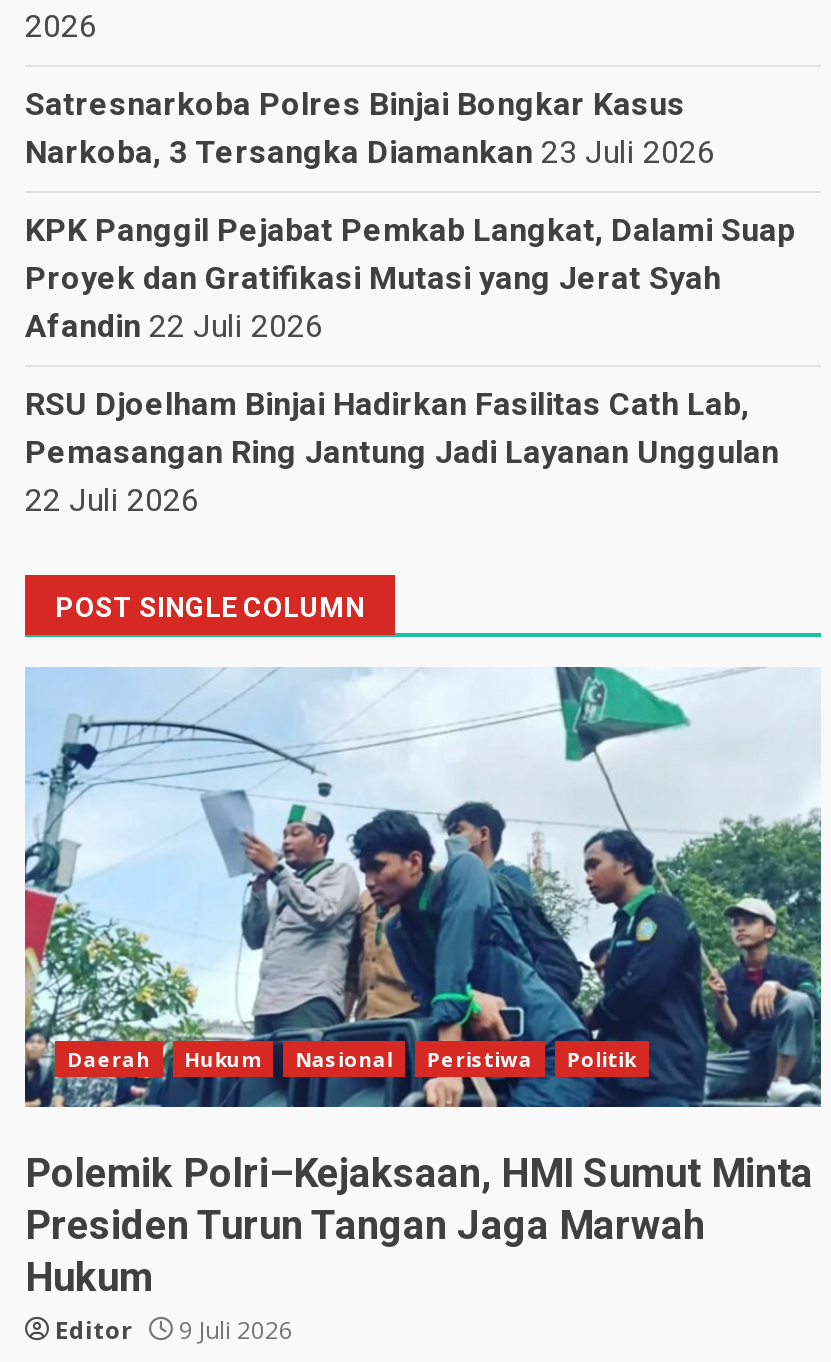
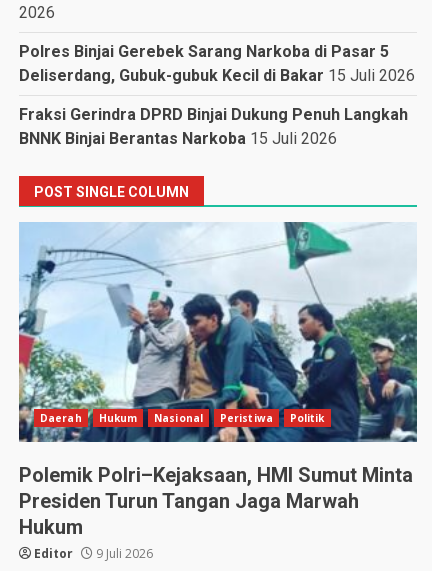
[25,84,795,518] Satresnarkoba Polres Binjai Bongkar Kasus | Narkoba, 3 Tersangka Diamankan 23 Juli 2026 | KPK Panggil Pejabat Pemkab Langkat, Dalami Suap | Proyek dan Gratifikasi Mutasi yang Jerat Syah | Afandin 22 Juli 2026 | RSU Djoelham Binjai Hadirkan Fasilitas Cath Lab, | Pemasangan Ring Jantung Jadi Layanan Unggulan | 22 Juli 2026 -> [19,42,415,148] Polres Binjai Gerebek Sarang Narkoba di Pasar 5 | Deliserdang, Gubuk-gubuk Kecil di Bakar 15 Juli 2026 | Fraksi Gerindra DPRD Binjai Dukung Penuh Langkah | BNNK Binjai Berantas Narkoba 15 Juli 2026

